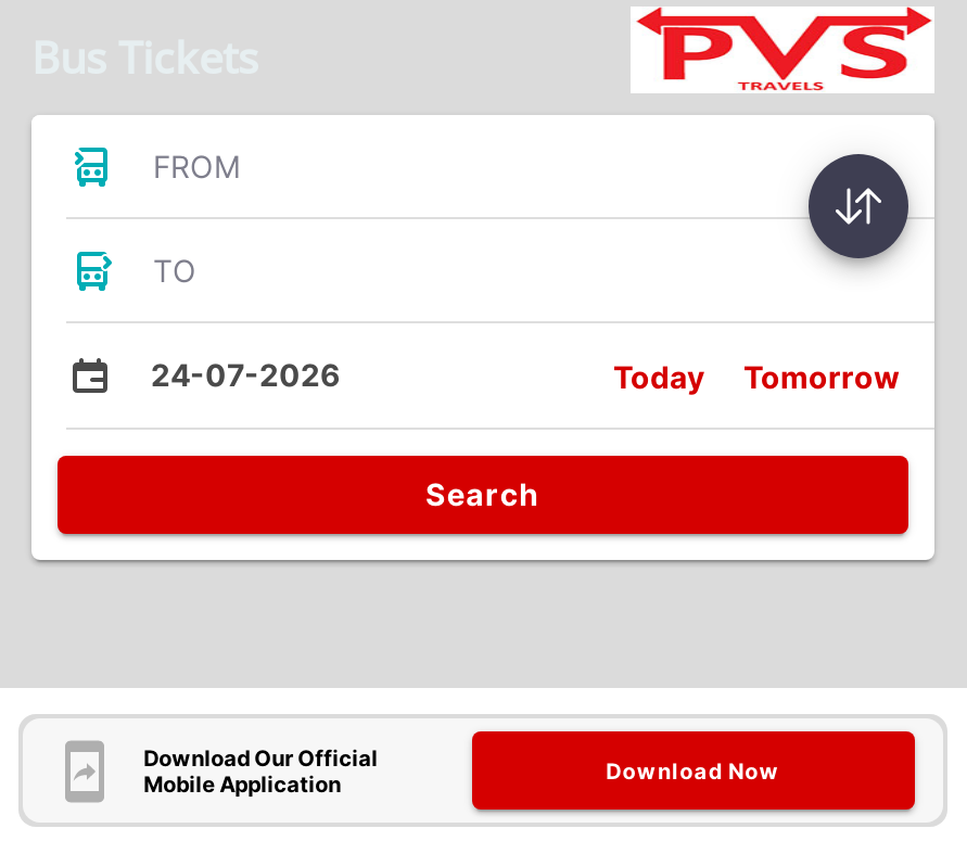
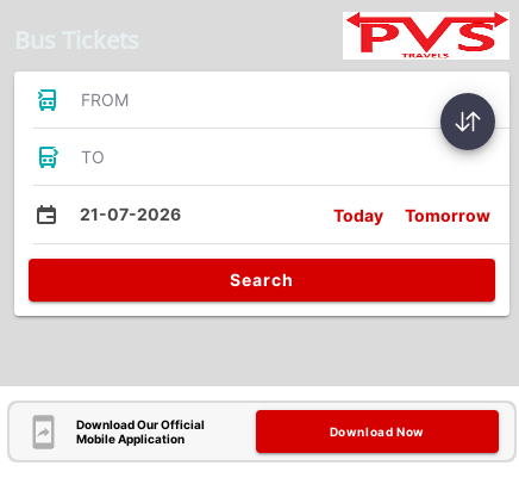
[151,356,340,393] 24-07-2026 -> [80,204,181,224] 21-07-2026

